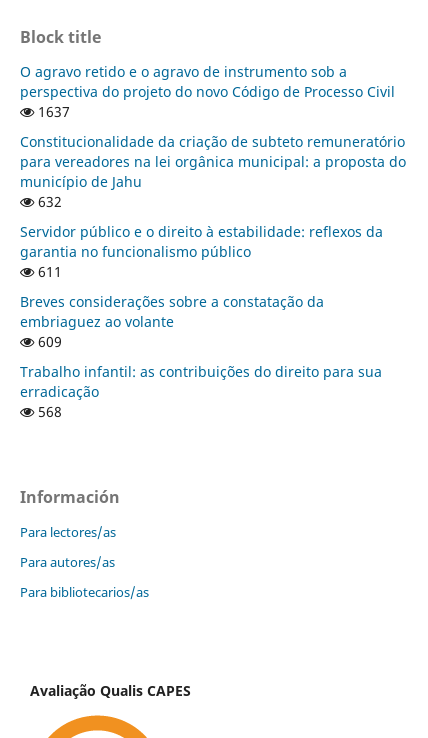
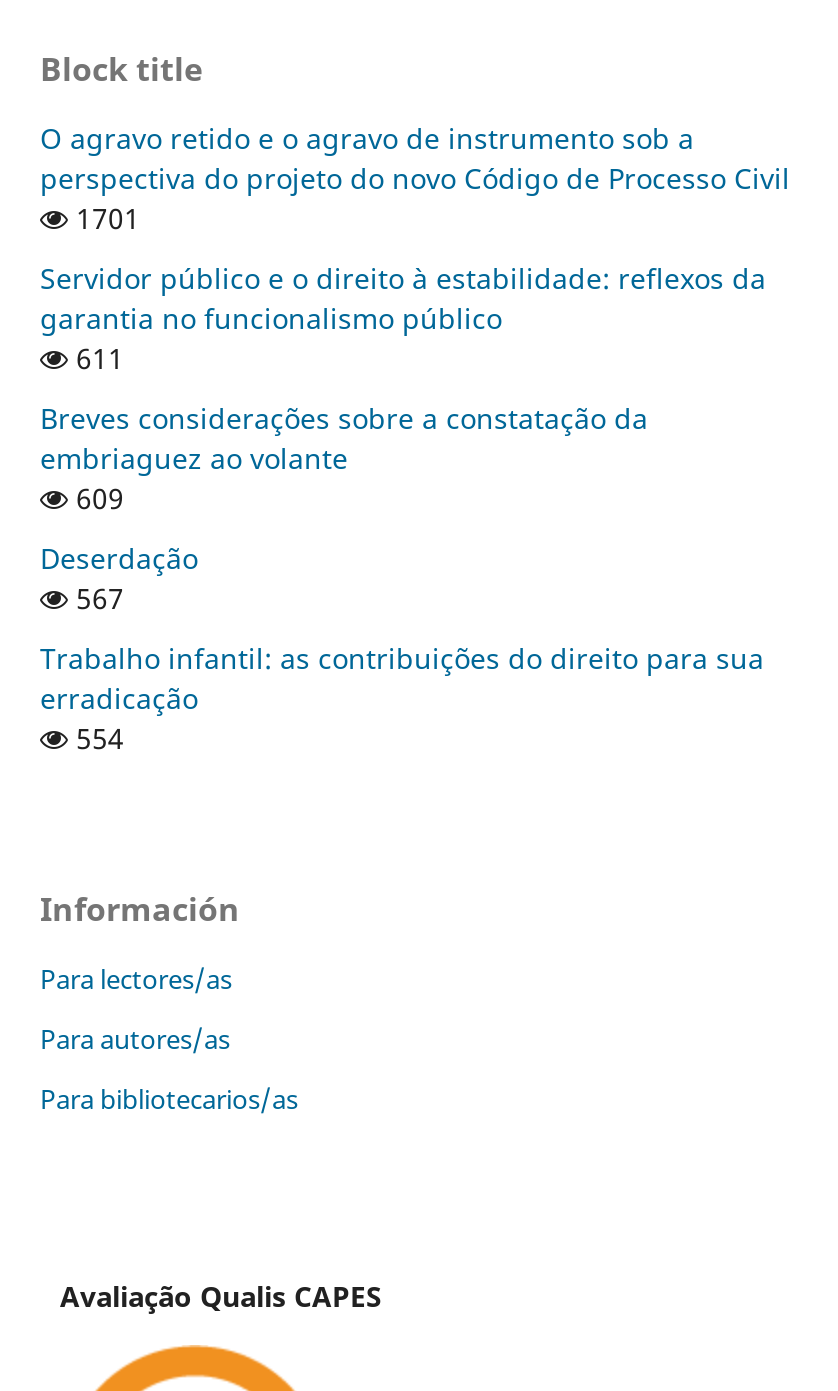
[20,102,406,211] 1637 | Constitucionalidade da criação de subteto remuneratório | para vereadores na lei orgânica municipal: a proposta do | município de Jahu | 632 -> [68,199,140,237] 1701
moved [20,222,383,351] -> [40,259,766,517]: Servidor público e o direito à estabilidade: reflexos da | garantia no funcionalismo público | 611 | Breves considerações sobre a constatação da | embriaguez ao volante | 609
none -> [40,539,198,617] Deserdação | 567
[34,402,62,421] 568 -> [68,719,124,757] 554

